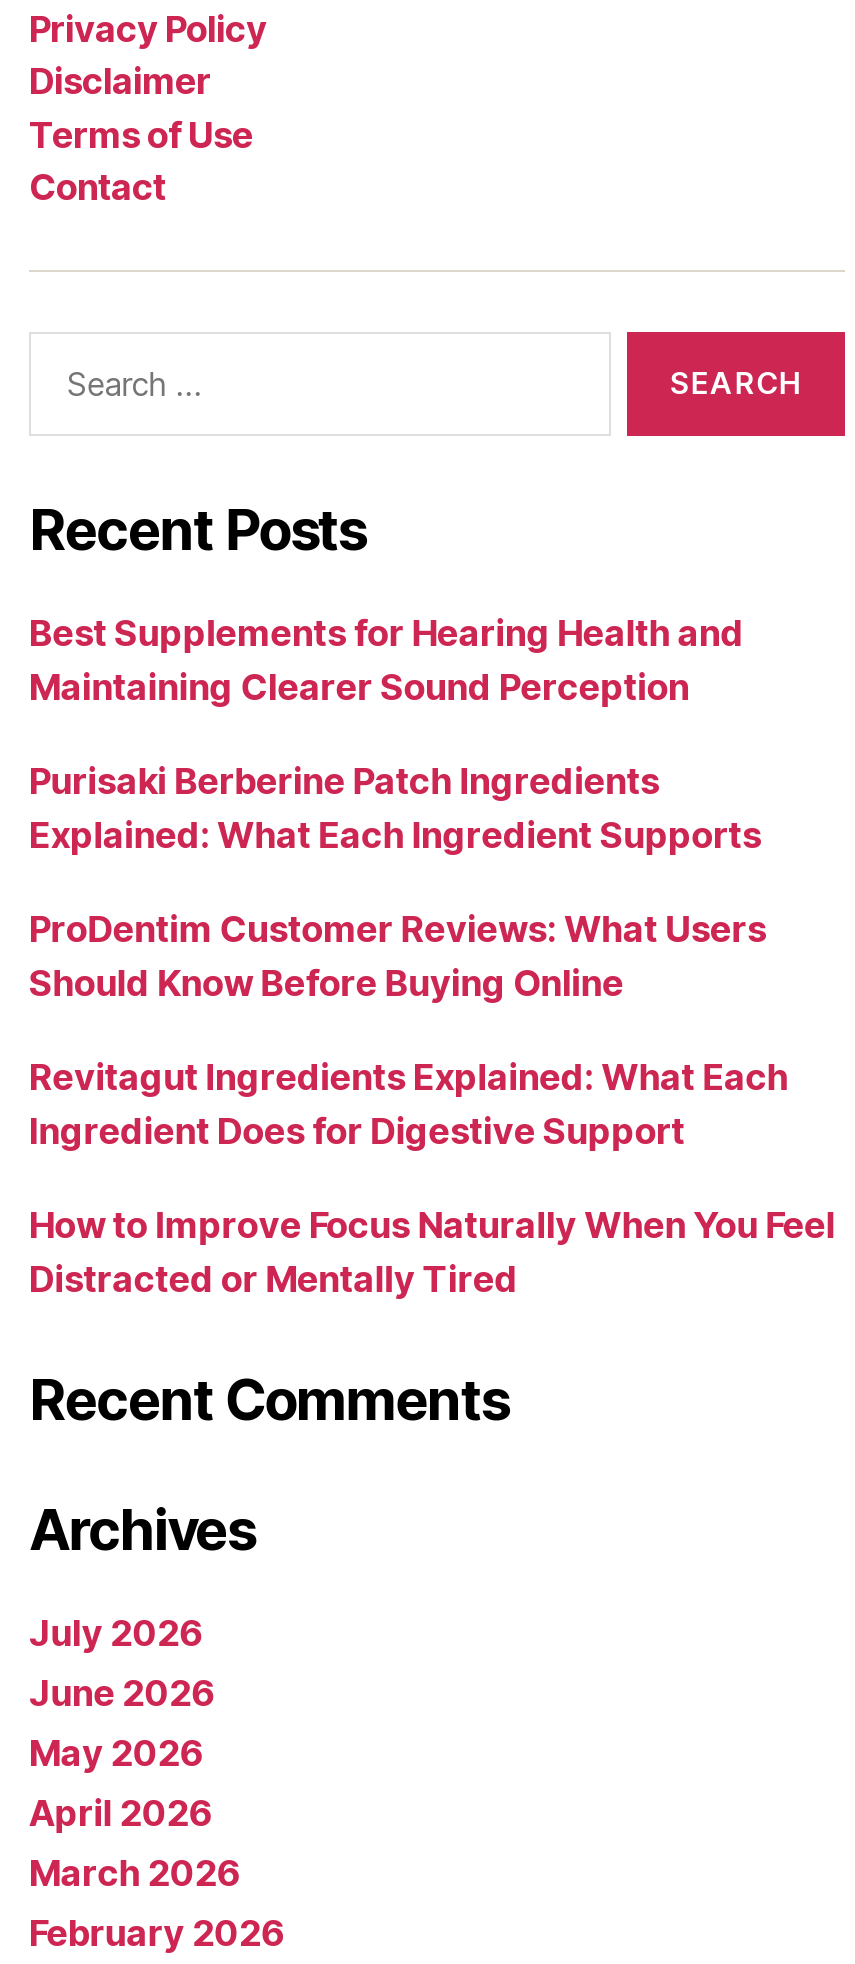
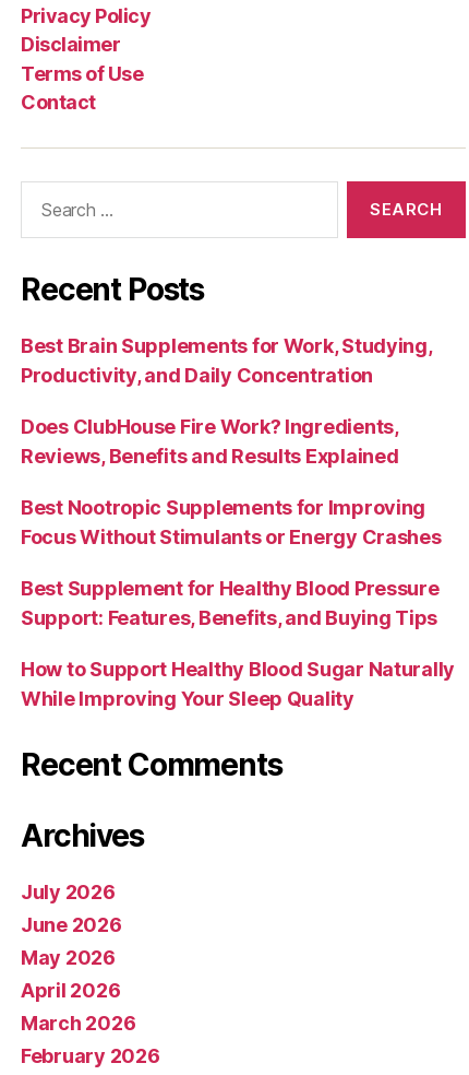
[29,613,744,709] Best Supplements for Hearing Health and | Maintaining Clearer Sound Perception -> [21,335,432,387] Best Brain Supplements for Work, Studying, | Productivity, and Daily Concentration
[29,761,761,857] Purisaki Berberine Patch Ingredients | Explained: What Each Ingredient Supports -> [21,416,399,468] Does ClubHouse Fire Work? Ingredients, | Reviews, Benefits and Results Explained
[29,909,767,1005] ProDentim Customer Reviews: What Users | Should Know Before Buying Online -> [21,496,441,549] Best Nootropic Supplements for Improving | Focus Without Stimulants or Energy Crashes
[29,1057,788,1153] Revitagut Ingredients Explained: What Each | Ingredient Does for Digestive Support -> [21,577,439,630] Best Supplement for Healthy Blood Pressure | Support: Features, Benefits, and Buying Tips
[29,1205,835,1301] How to Improve Focus Naturally When You Feel | Distracted or Mentally Tired -> [21,658,455,711] How to Support Healthy Blood Sugar Naturally | While Improving Your Sleep Quality

